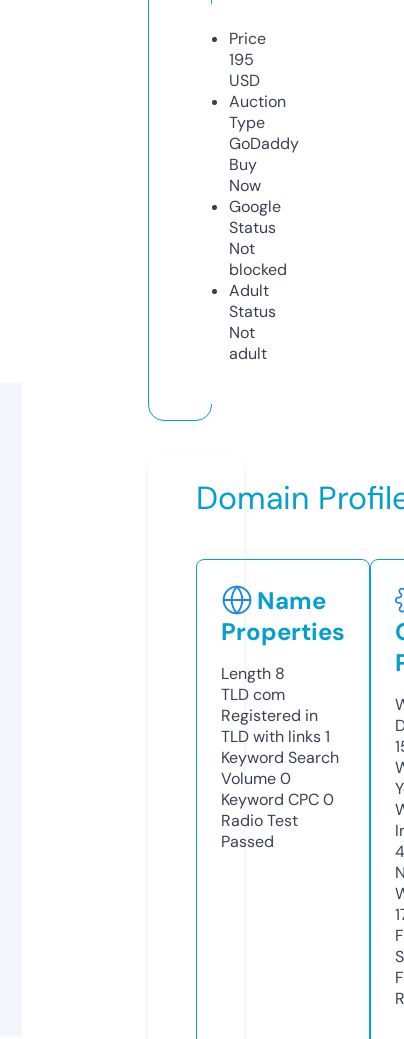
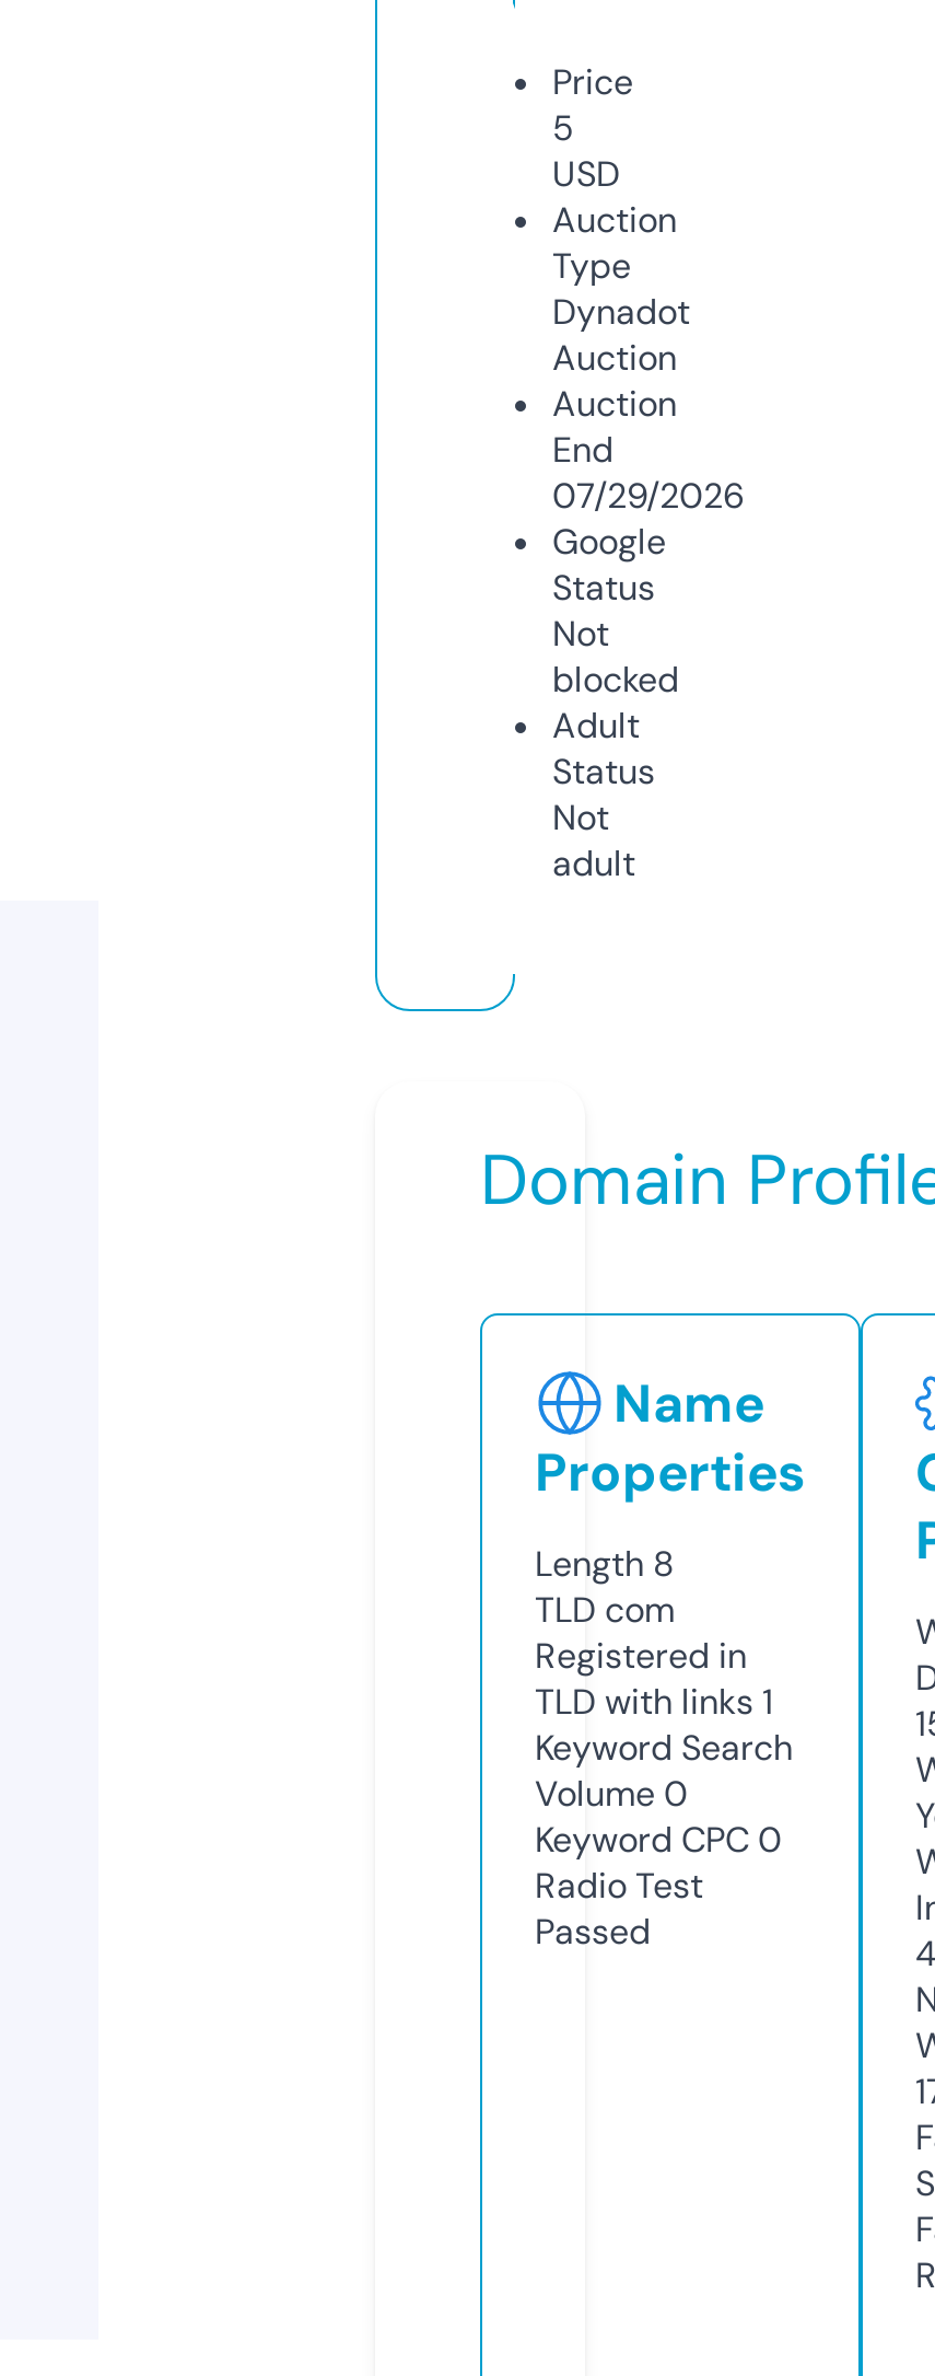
[229,49,254,70] 195 -> [552,105,574,151] 5
[229,133,299,196] GoDaddy | Buy | Now -> [552,288,745,518] Dynadot | Auction | Auction | End | 07/29/2026

